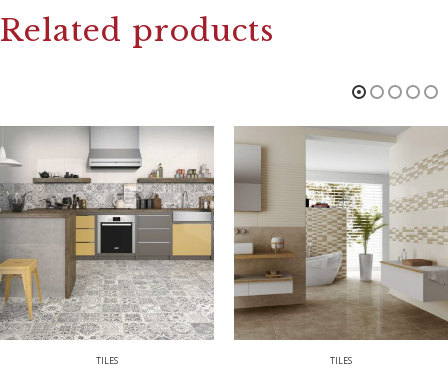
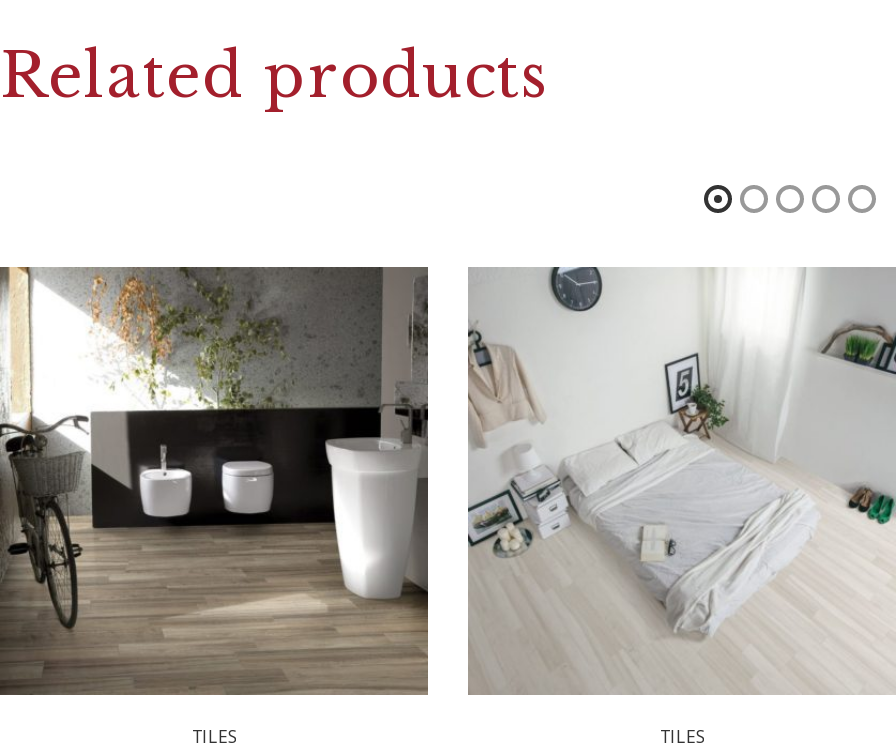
[3,126,215,340] [image] -> [6,267,430,695] [image]
[234,126,445,340] [image] -> [468,267,890,693] [image]

